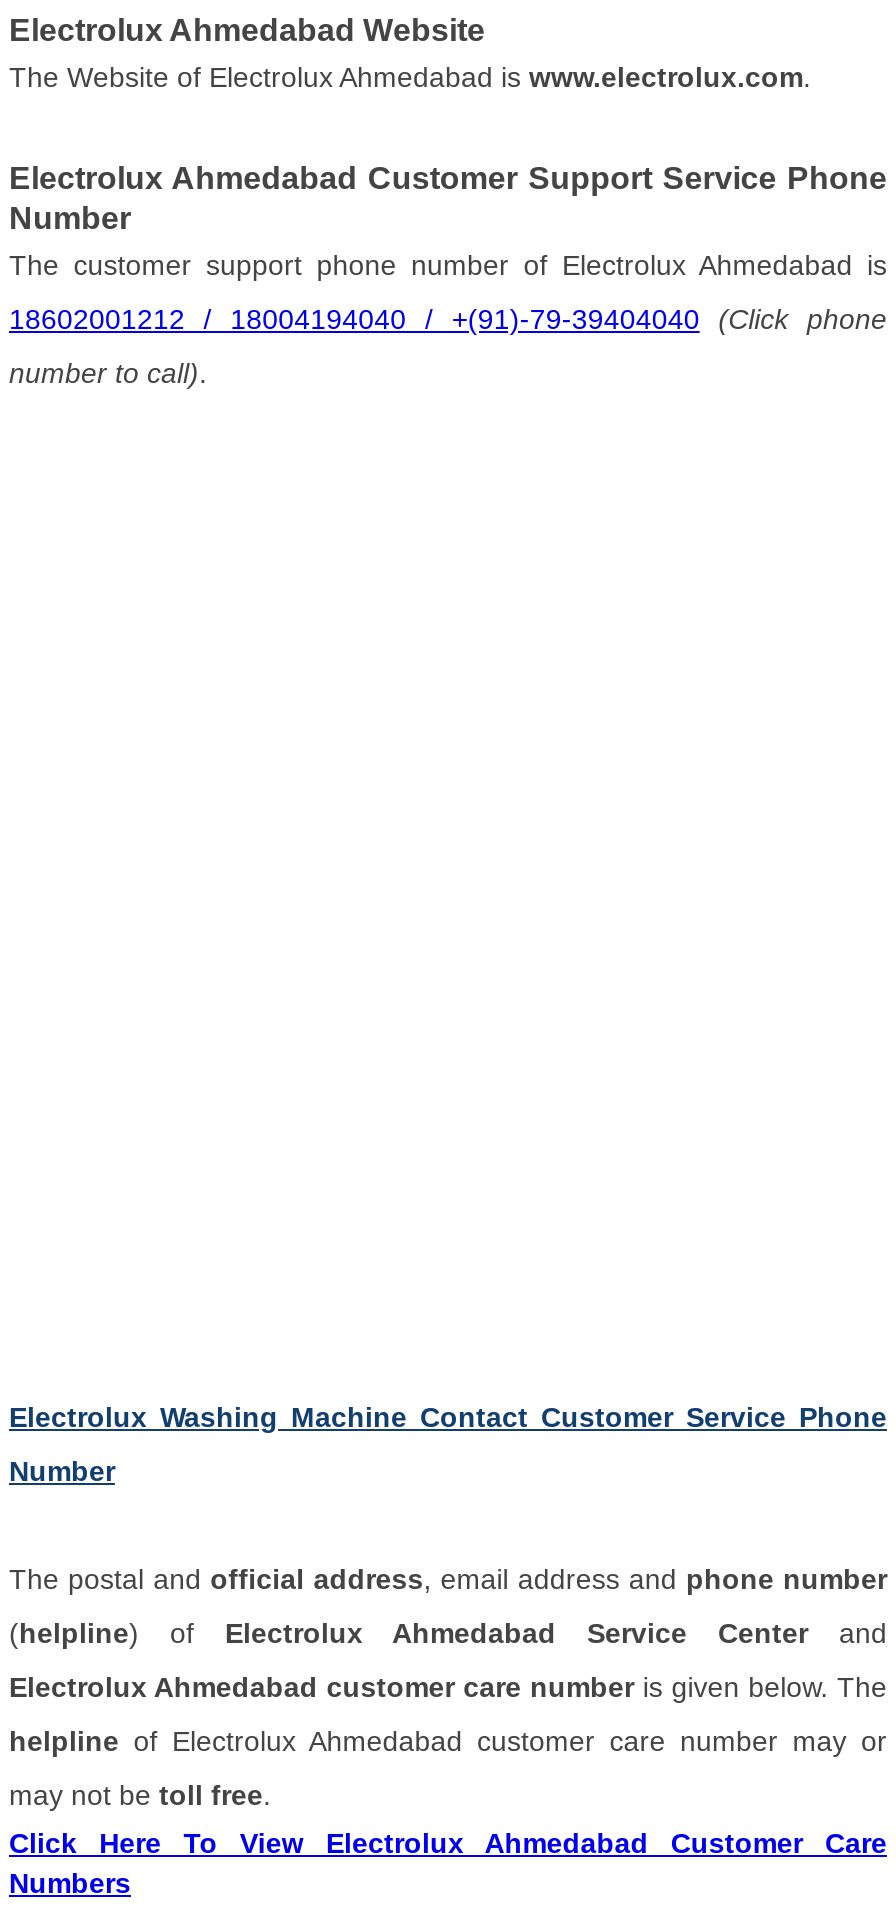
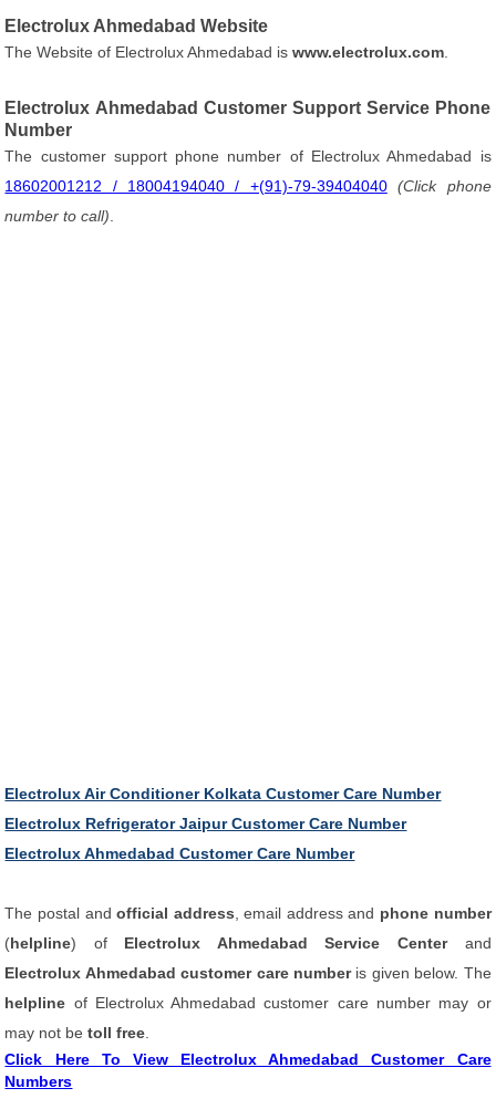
[9,1401,887,1487] Electrolux Washing Machine Contact Customer Service Phone | Number -> [5,785,441,862] Electrolux Air Conditioner Kolkata Customer Care Number | Electrolux Refrigerator Jaipur Customer Care Number | Electrolux Ahmedabad Customer Care Number

